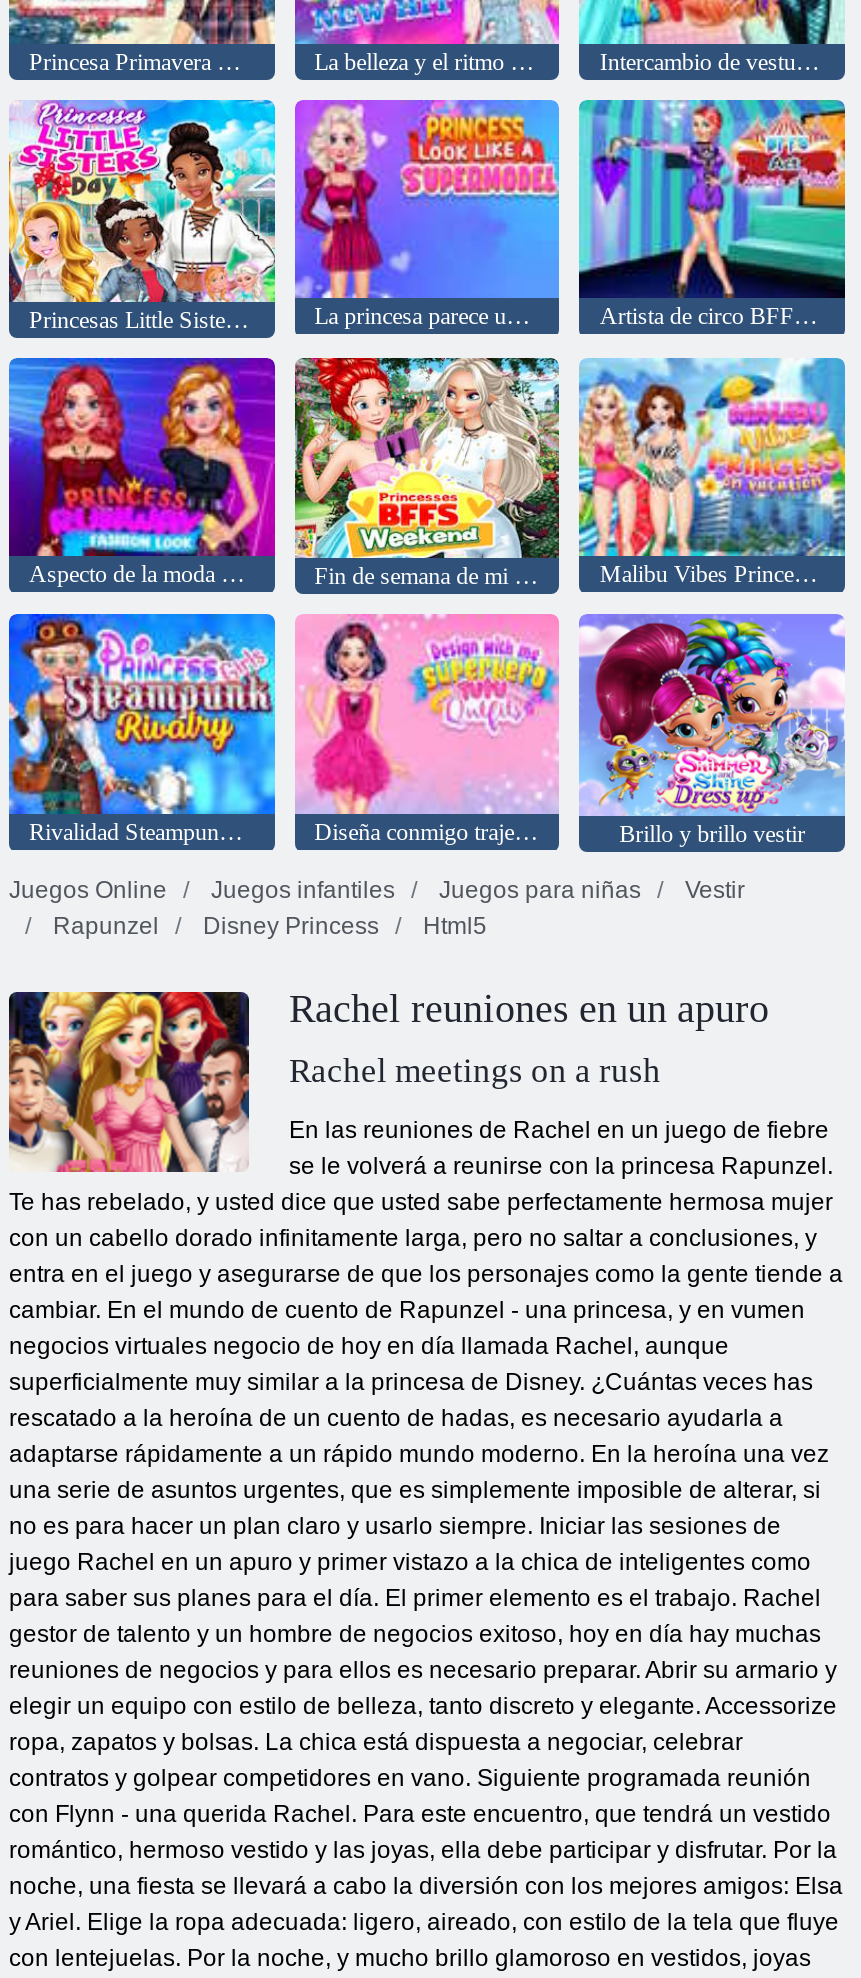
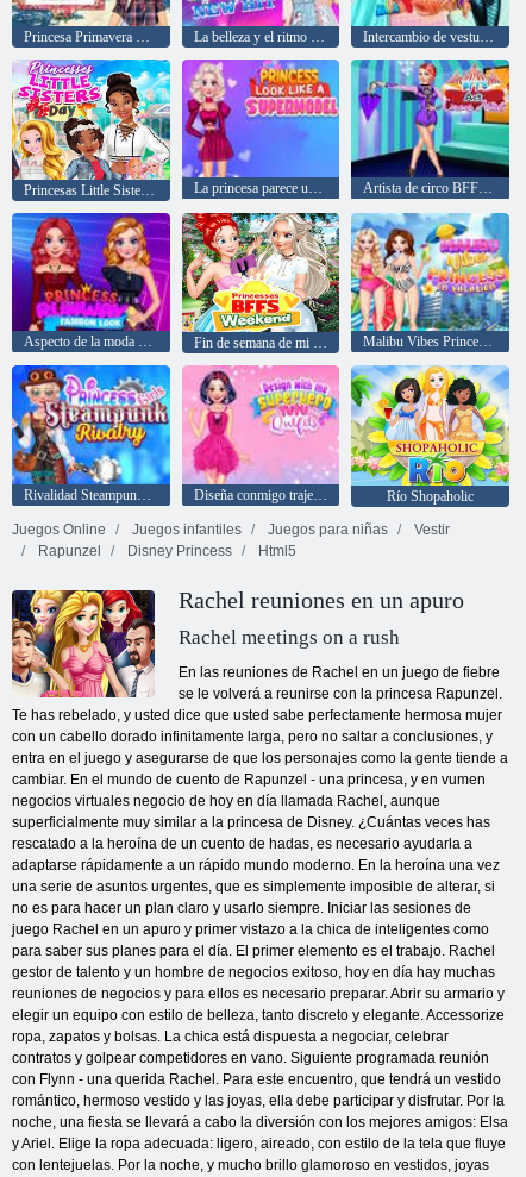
[577,612,847,849] [image] | Brillo y brillo vestir -> [350,365,511,505] [image] | Río Shopaholic

